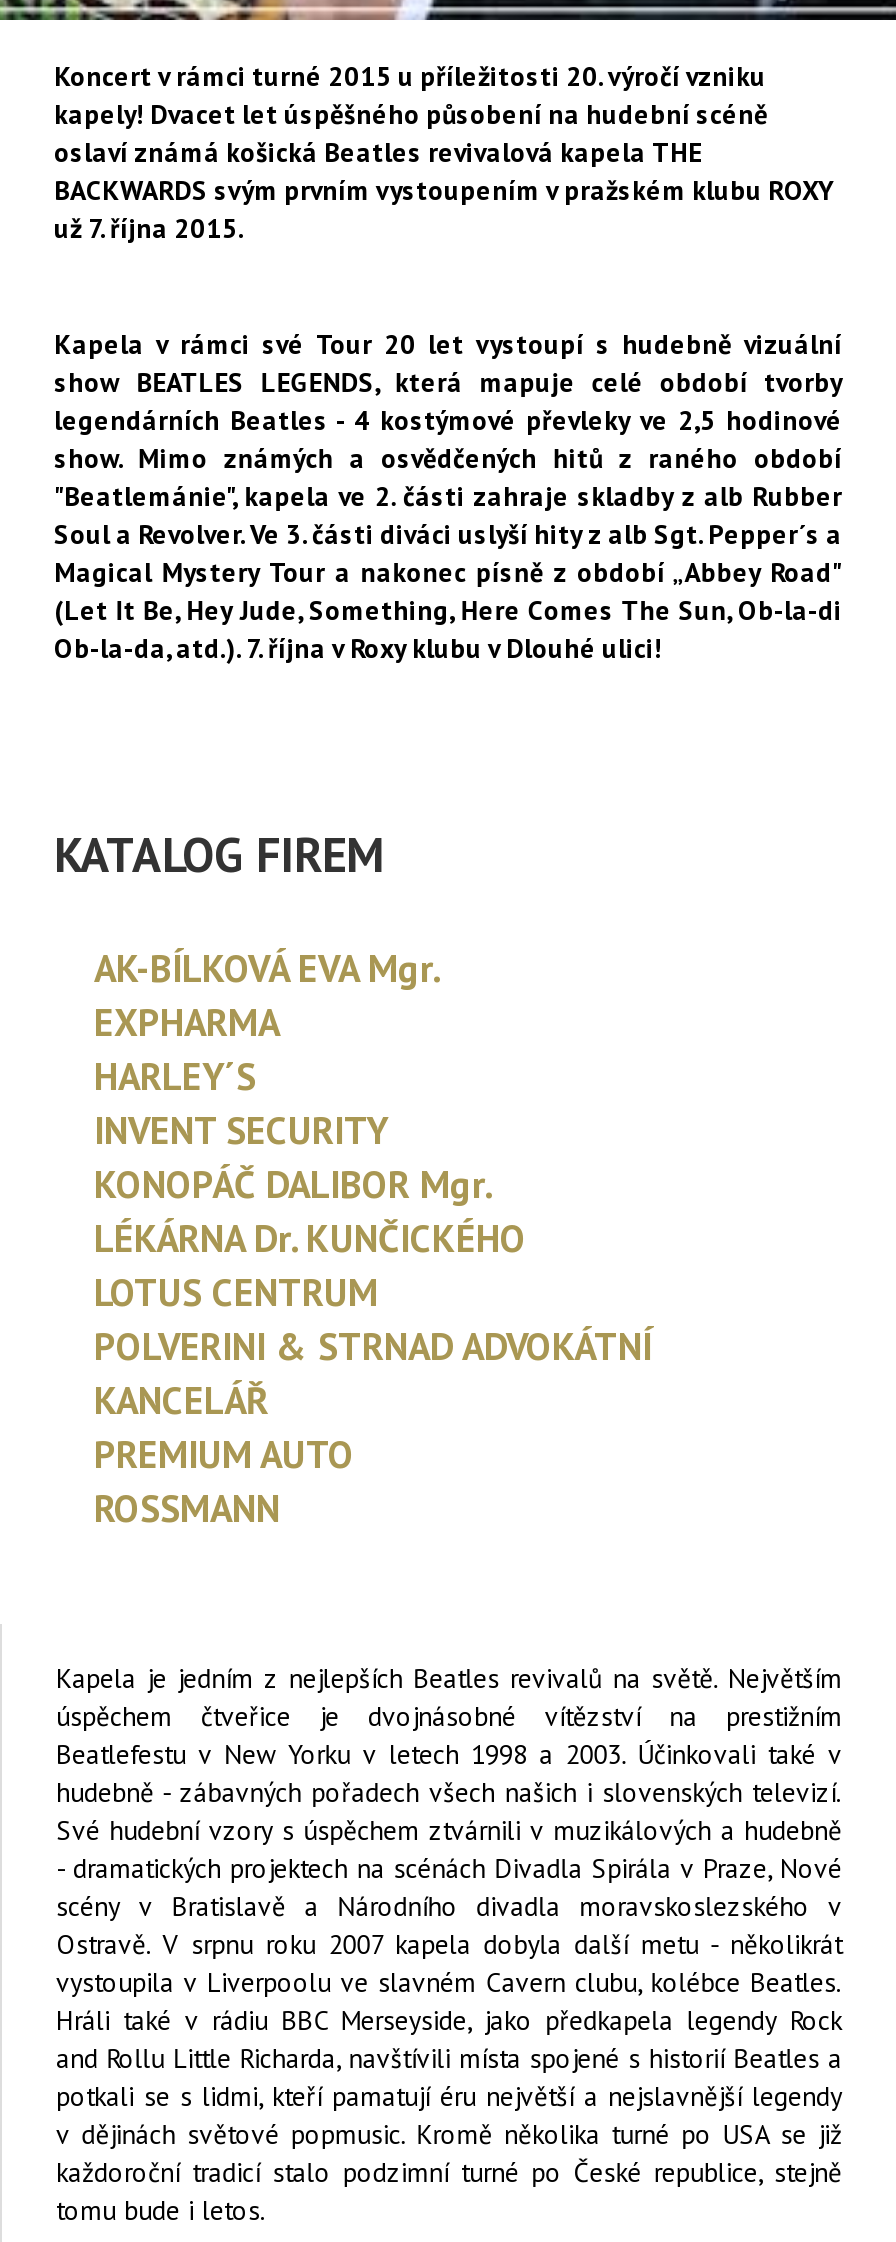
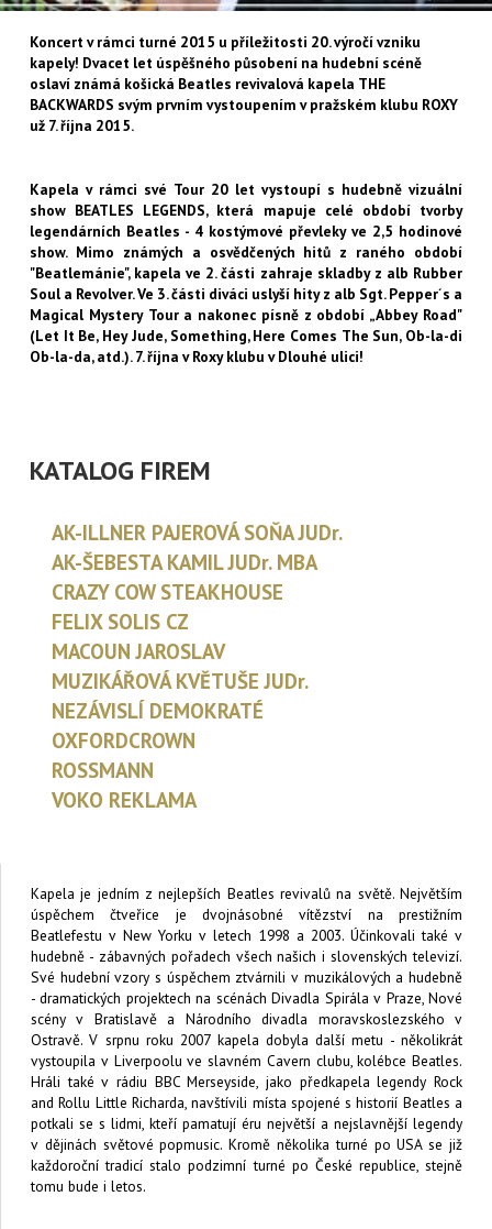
[94,944,652,1478] AK-BÍLKOVÁ EVA Mgr. | EXPHARMA | HARLEY´S | INVENT SECURITY | KONOPÁČ DALIBOR Mgr. | LÉKÁRNA Dr. KUNČICKÉHO | LOTUS CENTRUM | POLVERINI & STRNAD ADVOKÁTNÍ | KANCELÁŘ | PREMIUM AUTO -> [52,519,343,754] AK-ILLNER PAJEROVÁ SOŇA JUDr. | AK-ŠEBESTA KAMIL JUDr. MBA | CRAZY COW STEAKHOUSE | FELIX SOLIS CZ | MACOUN JAROSLAV | MUZIKÁŘOVÁ KVĚTUŠE JUDr. | NEZÁVISLÍ DEMOKRATÉ | OXFORDCROWN
moved [94,1484,280,1532] -> [52,757,154,784]: ROSSMANN
none -> [52,787,197,813] VOKO REKLAMA

